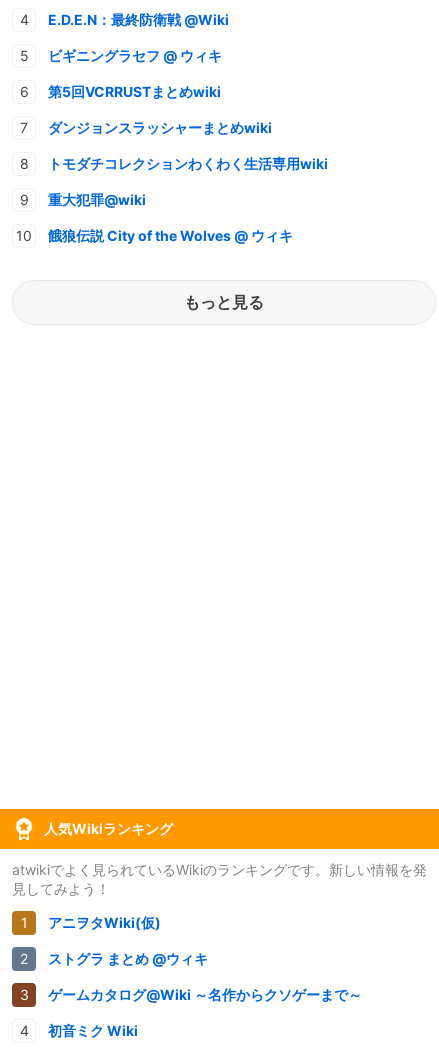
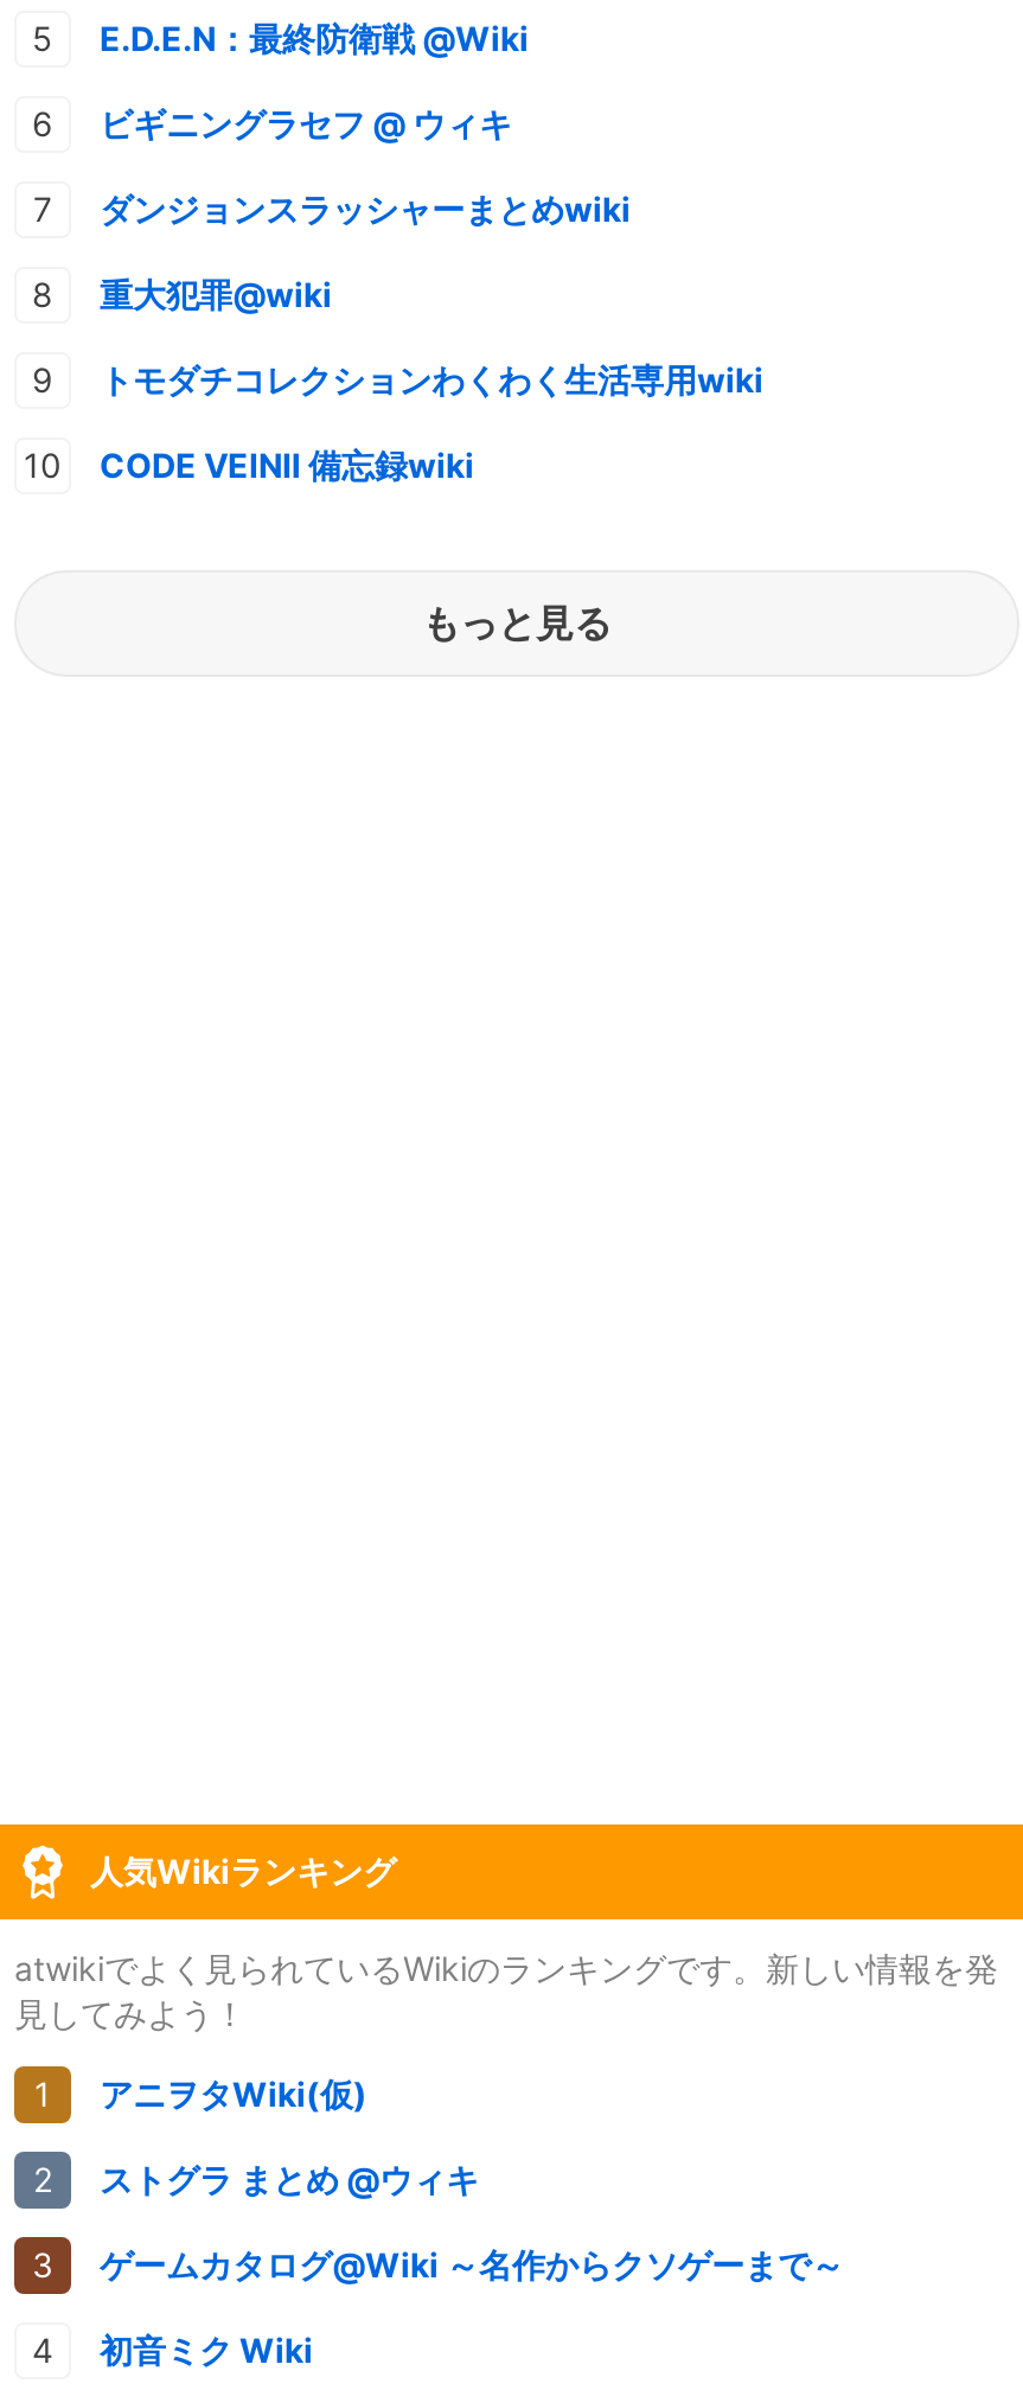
[48,83,221,100] 第5回VCRRUSTまとめwiki -> none
moved [48,191,146,208] -> [100,273,332,313]: 重大犯罪@wiki
[48,227,293,244] 餓狼伝説 City of the Wolves @ ウィキ -> [100,444,474,484] CODE VEINⅡ 備忘録wiki

